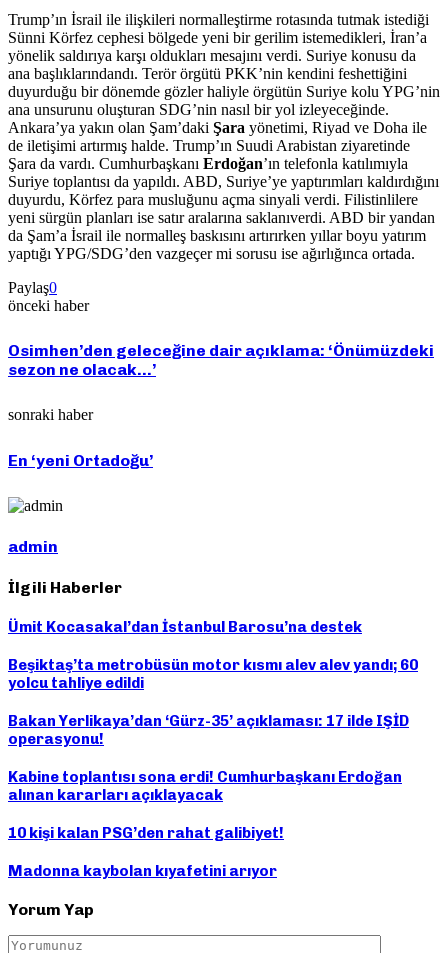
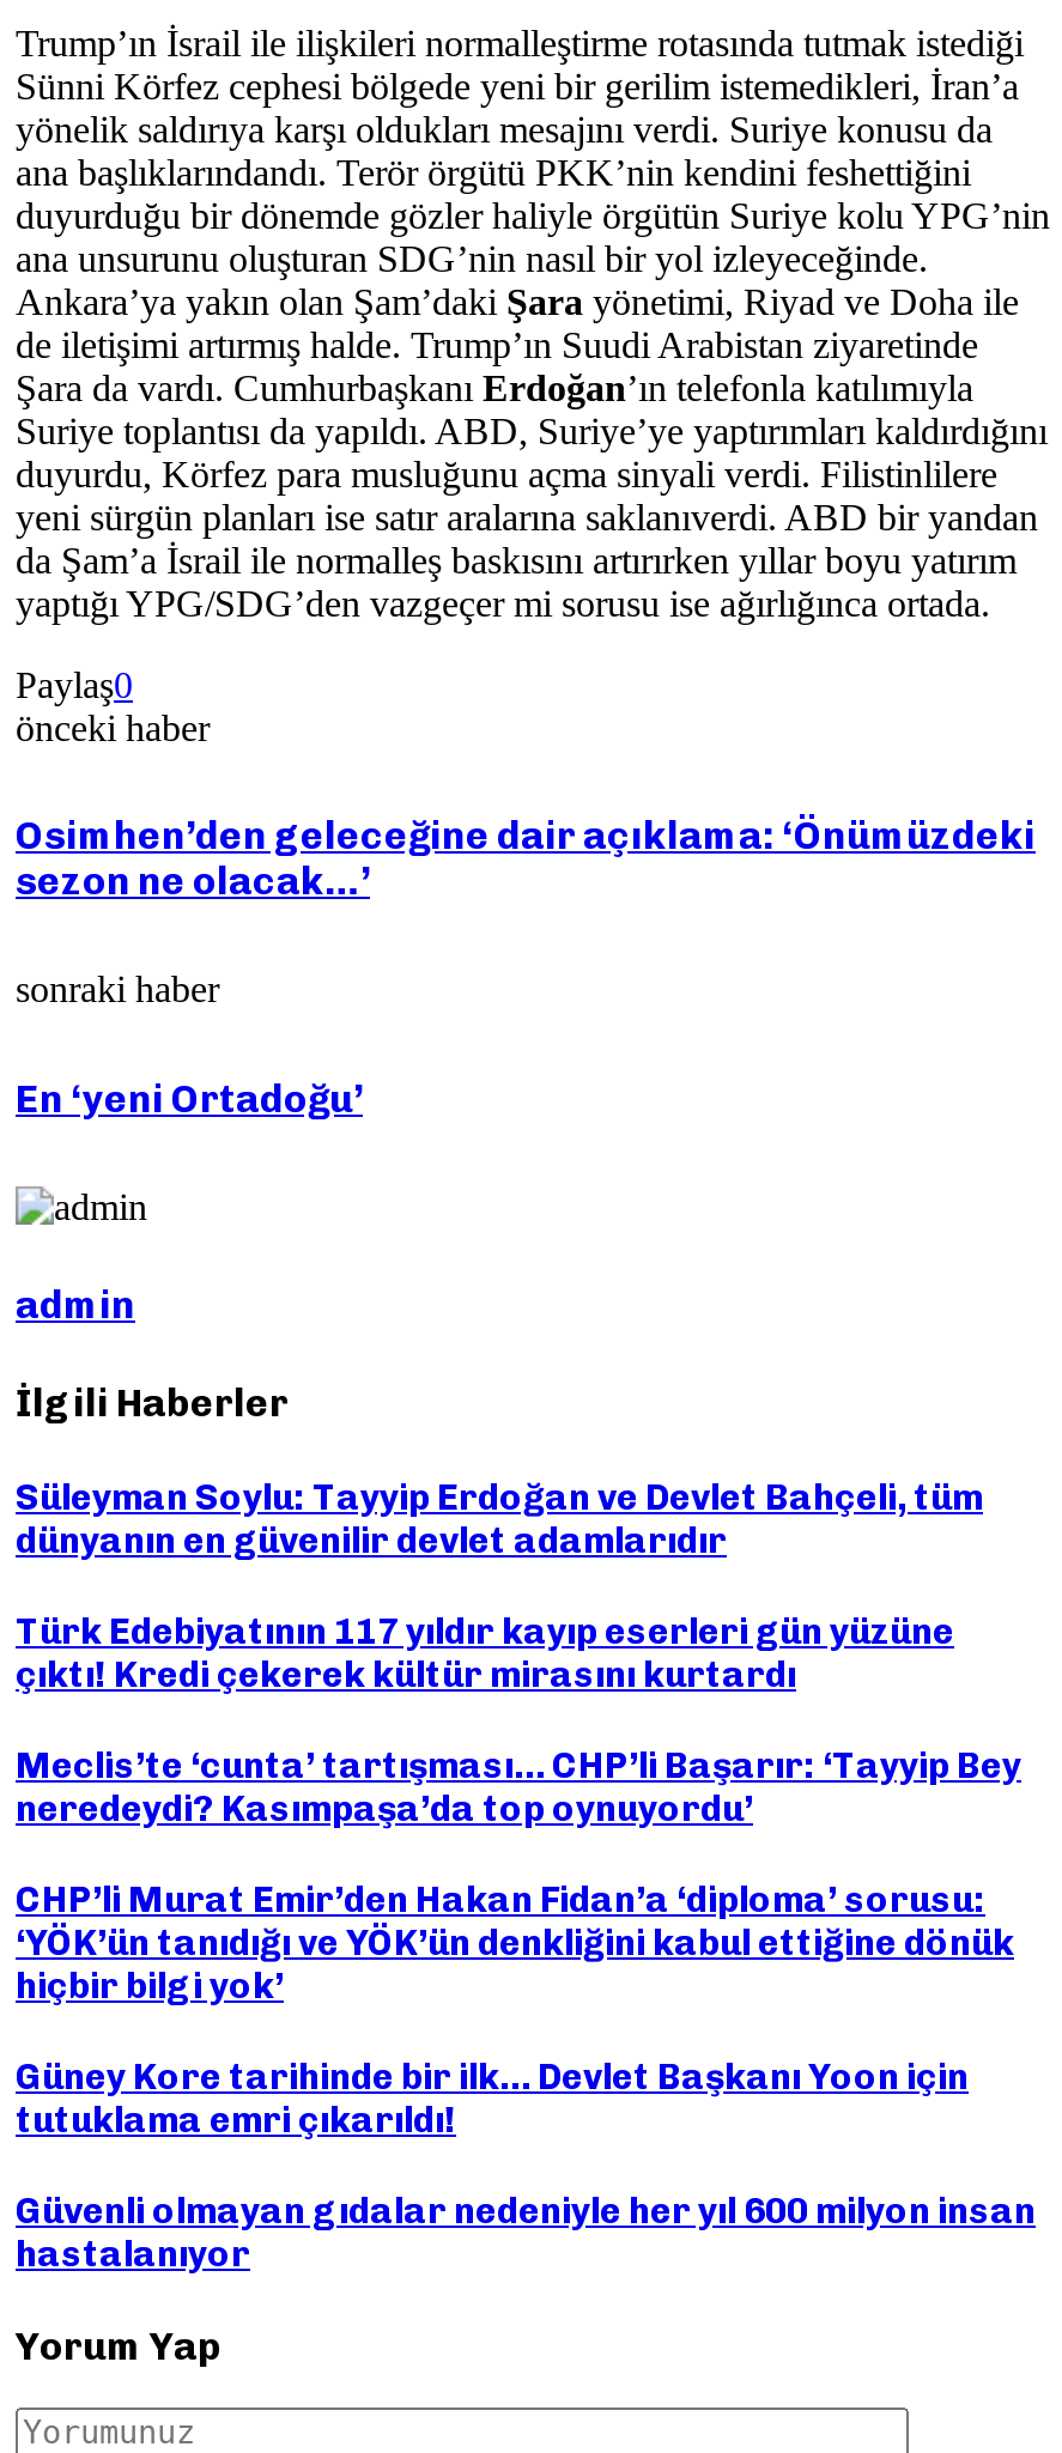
[8,618,362,636] Ümit Kocasakal’dan İstanbul Barosu’na destek -> [16,1477,983,1563] Süleyman Soylu: Tayyip Erdoğan ve Devlet Bahçeli, tüm | dünyanın en güvenilir devlet adamlarıdır
[8,656,418,692] Beşiktaş’ta metrobüsün motor kısmı alev alev yandı; 60 | yolcu tahliye edildi -> [16,1610,954,1697] Türk Edebiyatının 117 yıldır kayıp eserleri gün yüzüne | çıktı! Kredi çekerek kültür mirasını kurtardı
[8,712,409,748] Bakan Yerlikaya’dan ‘Gürz-35’ açıklaması: 17 ilde IŞİD | operasyonu! -> [16,1744,1021,1830] Meclis’te ‘cunta’ tartışması… CHP’li Başarır: ‘Tayyip Bey | neredeydi? Kasımpaşa’da top oynuyordu’
[8,768,402,804] Kabine toplantısı sona erdi! Cumhurbaşkanı Erdoğan | alınan kararları açıklayacak -> [16,1878,1014,2008] CHP’li Murat Emir’den Hakan Fidan’a ‘diploma’ sorusu: | ‘YÖK’ün tanıdığı ve YÖK’ün denkliğini kabul ettiğine dönük | hiçbir bilgi yok’
[8,824,284,842] 10 kişi kalan PSG’den rahat galibiyet! -> [16,2055,969,2141] Güney Kore tarihinde bir ilk… Devlet Başkanı Yoon için | tutuklama emri çıkarıldı!
[8,862,277,880] Madonna kaybolan kıyafetini arıyor -> [16,2189,1036,2276] Güvenli olmayan gıdalar nedeniyle her yıl 600 milyon insan | hastalanıyor

